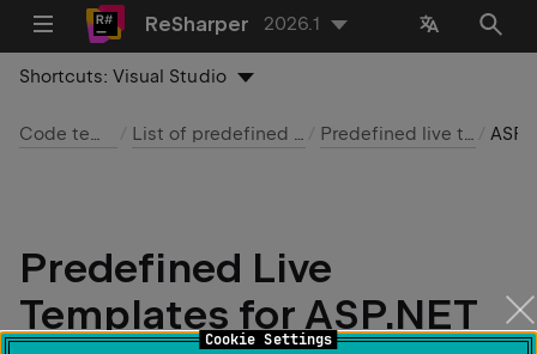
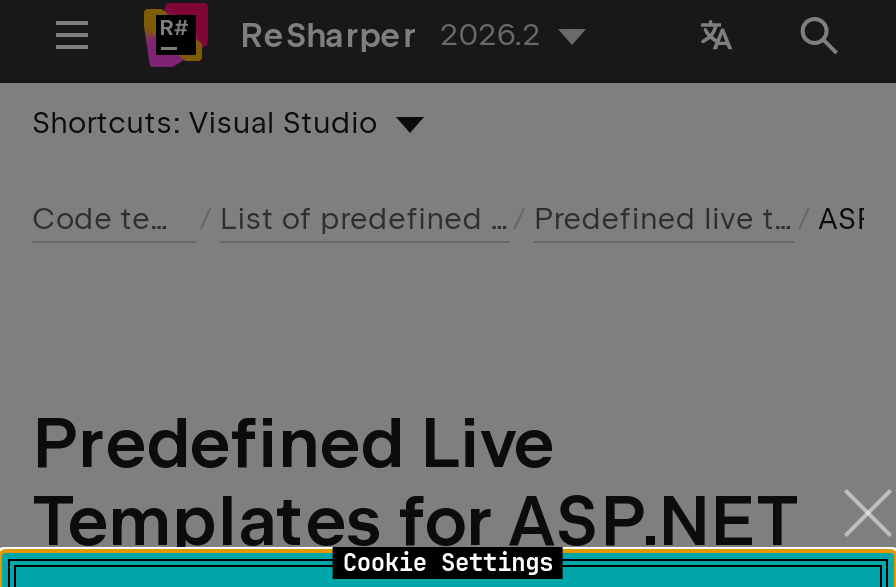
[144,12,320,36] ReSharper 2026.1 -> [240,15,541,55] ReSharper 2026.2

